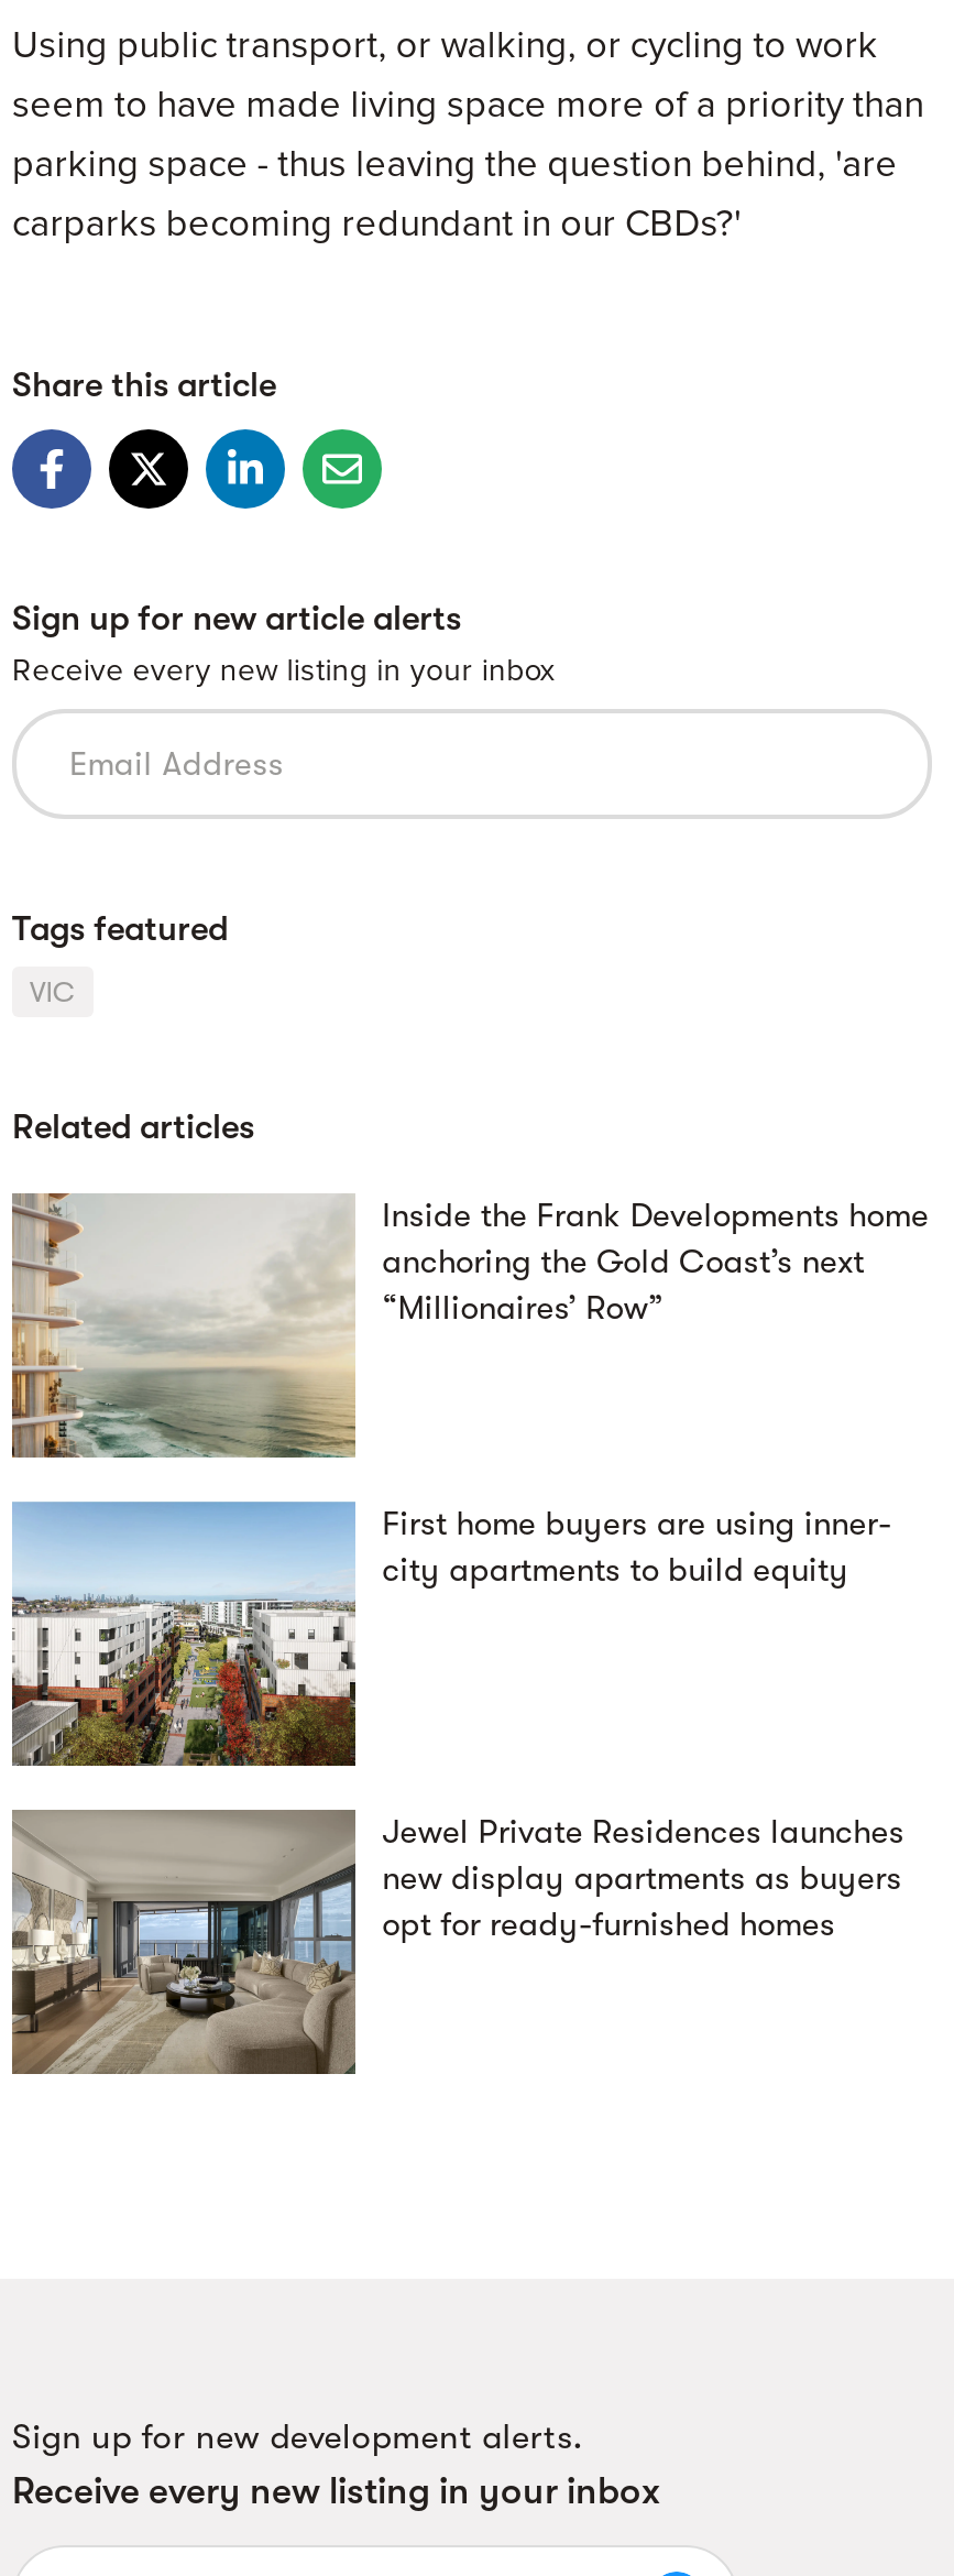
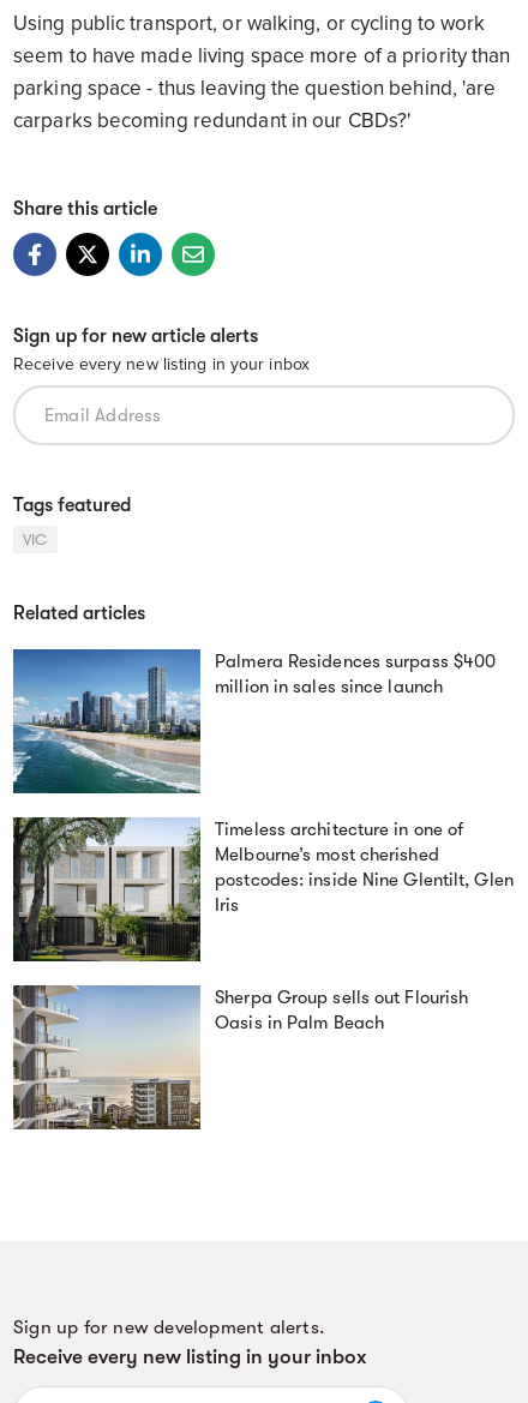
[10,1191,929,1460] [image] | Inside the Frank Developments home | anchoring the Gold Coast’s next | “Millionaires’ Row” -> [12,648,496,795] [image] | Palmera Residences surpass $400 | million in sales since launch
[10,1499,891,1768] [image] | First home buyers are using inner- | city apartments to build equity -> [12,816,513,963] [image] | Timeless architecture in one of | Melbourne’s most cherished | postcodes: inside Nine Glentilt, Glen | Iris
[10,1808,904,2076] [image] | Jewel Private Residences launches | new display apartments as buyers | opt for ready-furnished homes -> [12,984,468,1129] [image] | Sherpa Group sells out Flourish | Oasis in Palm Beach

